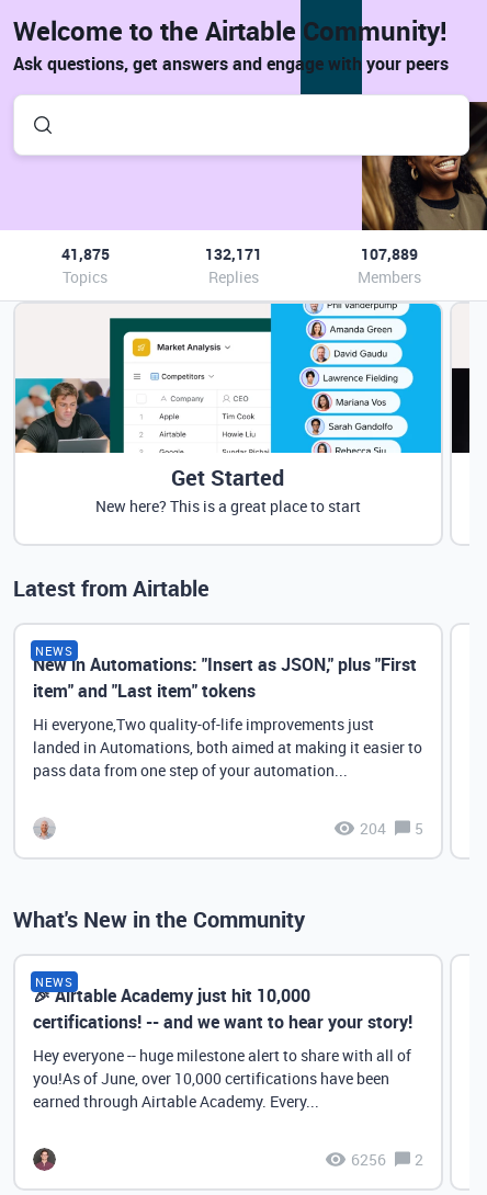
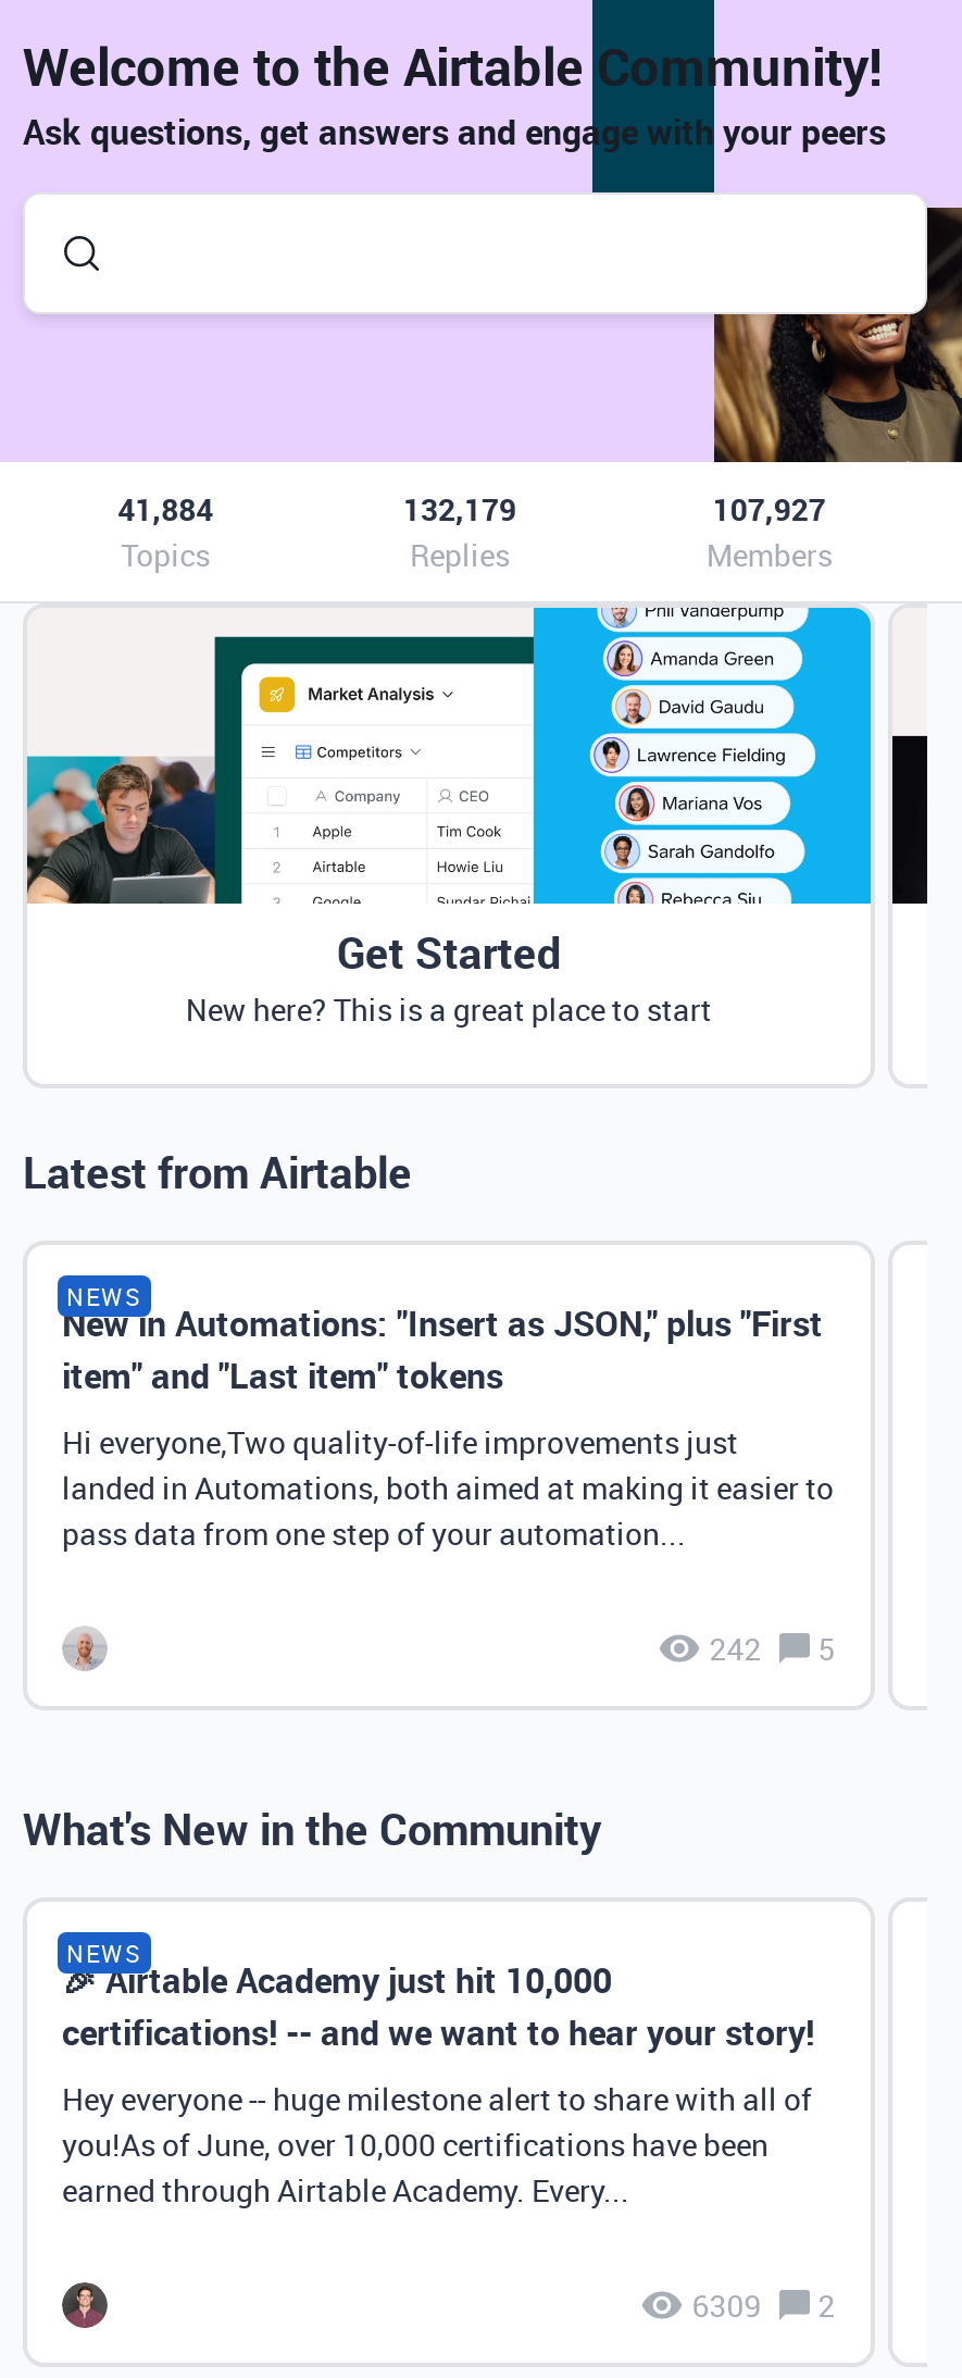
[61,243,109,264] 41,875 -> [118,488,213,530] 41,884
[205,243,262,264] 132,171 -> [403,488,516,530] 132,179
[361,243,418,264] 107,889 -> [713,488,826,530] 107,927
[360,818,423,839] 204 5 -> [709,1628,835,1669] 242 5
[351,1149,423,1170] 6256 2 -> [692,2284,835,2326] 6309 2

